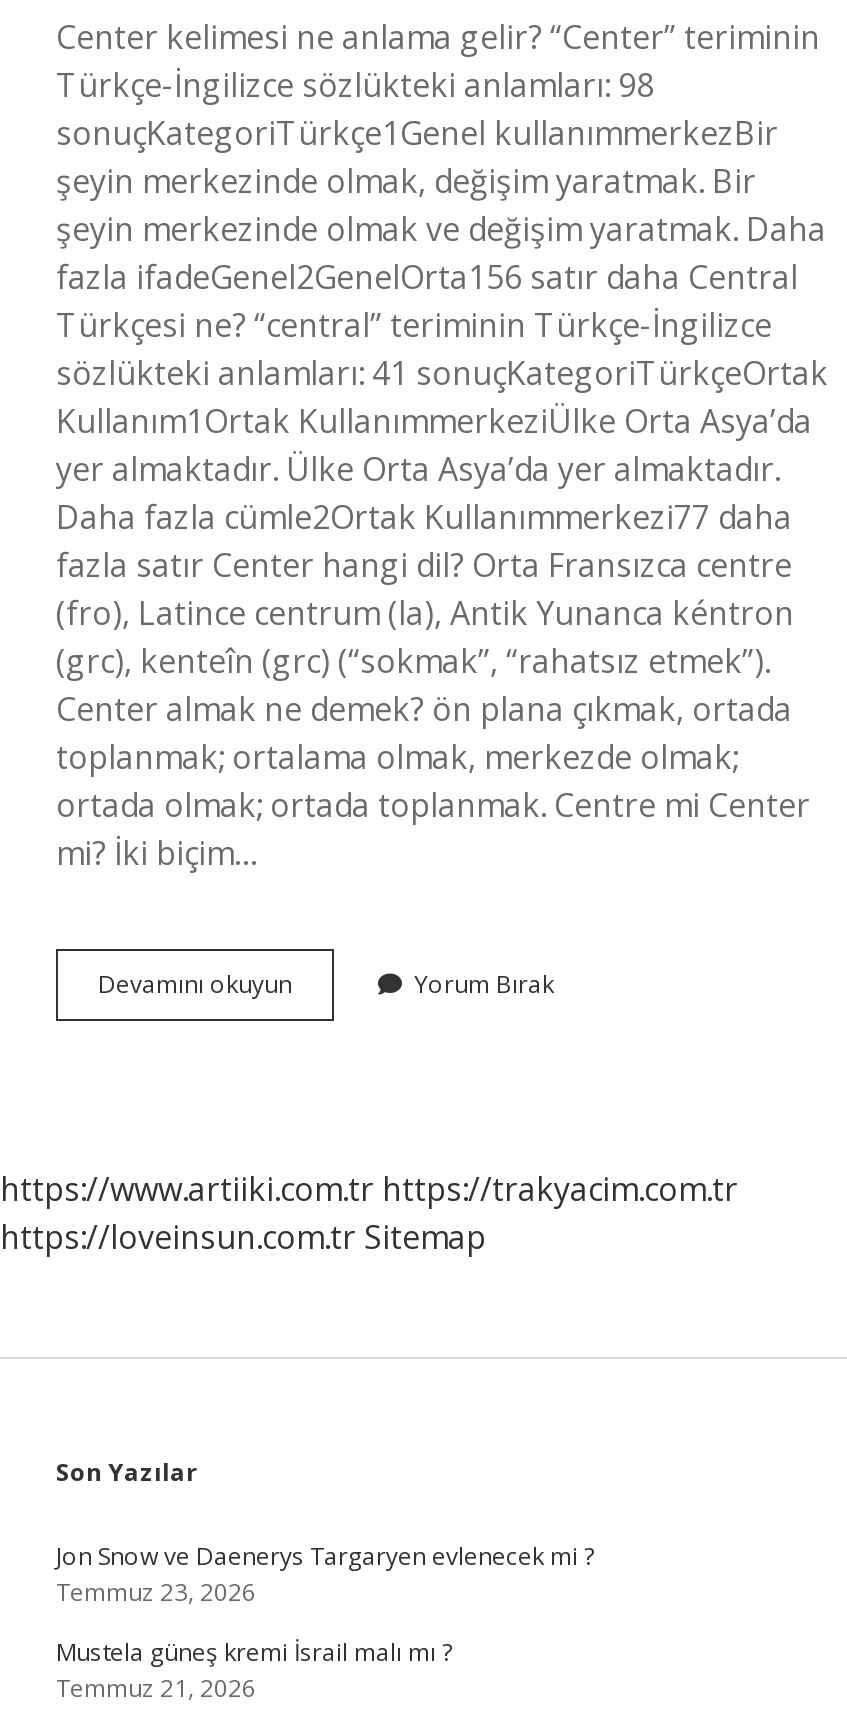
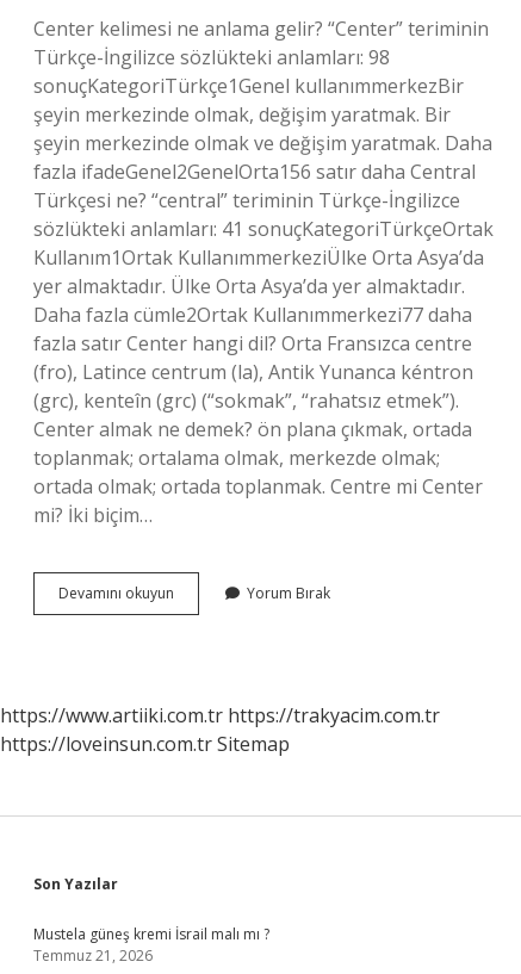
[56,1539,594,1609] Jon Snow ve Daenerys Targaryen evlenecek mi ? | Temmuz 23, 2026 -> none

